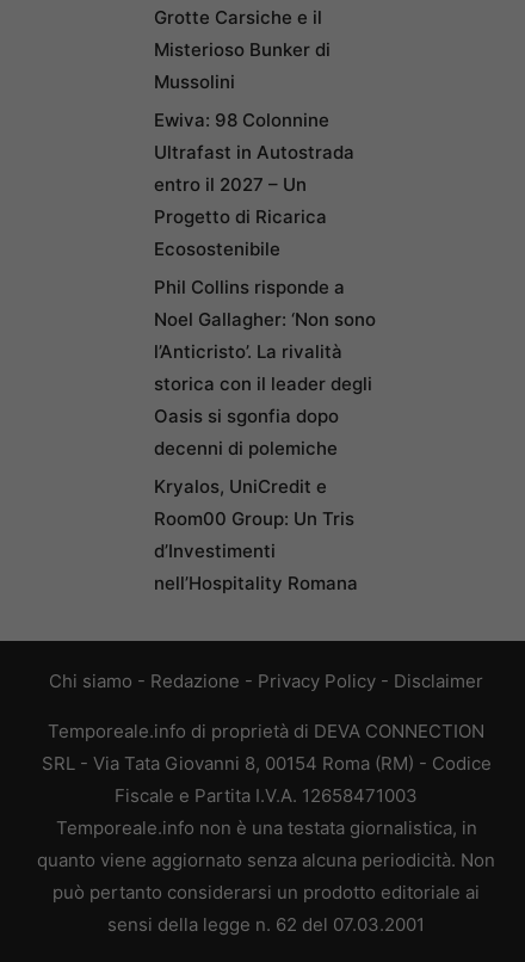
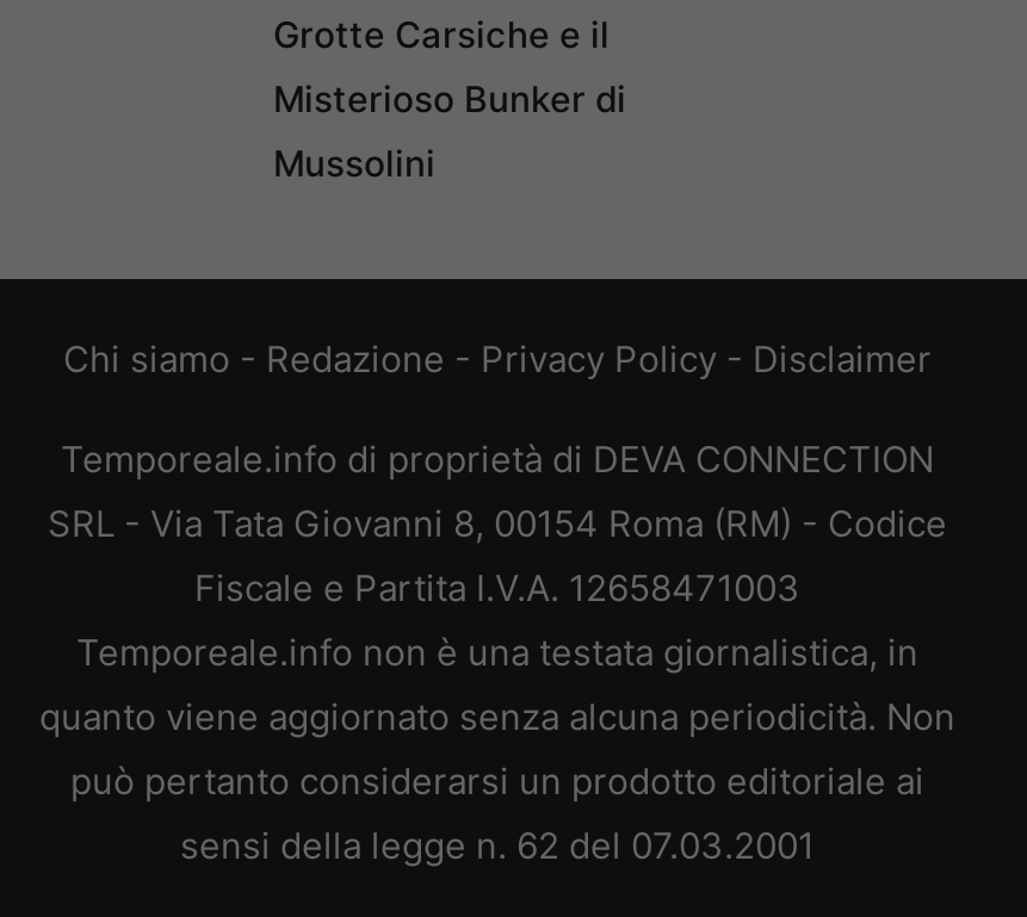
[154,108,376,594] Ewiva: 98 Colonnine | Ultrafast in Autostrada | entro il 2027 – Un | Progetto di Ricarica | Ecosostenibile | Phil Collins risponde a | Noel Gallagher: ‘Non sono | l’Anticristo’. La rivalità | storica con il leader degli | Oasis si sgonfia dopo | decenni di polemiche | Kryalos, UniCredit e | Room00 Group: Un Tris | d’Investimenti | nell’Hospitality Romana -> none

